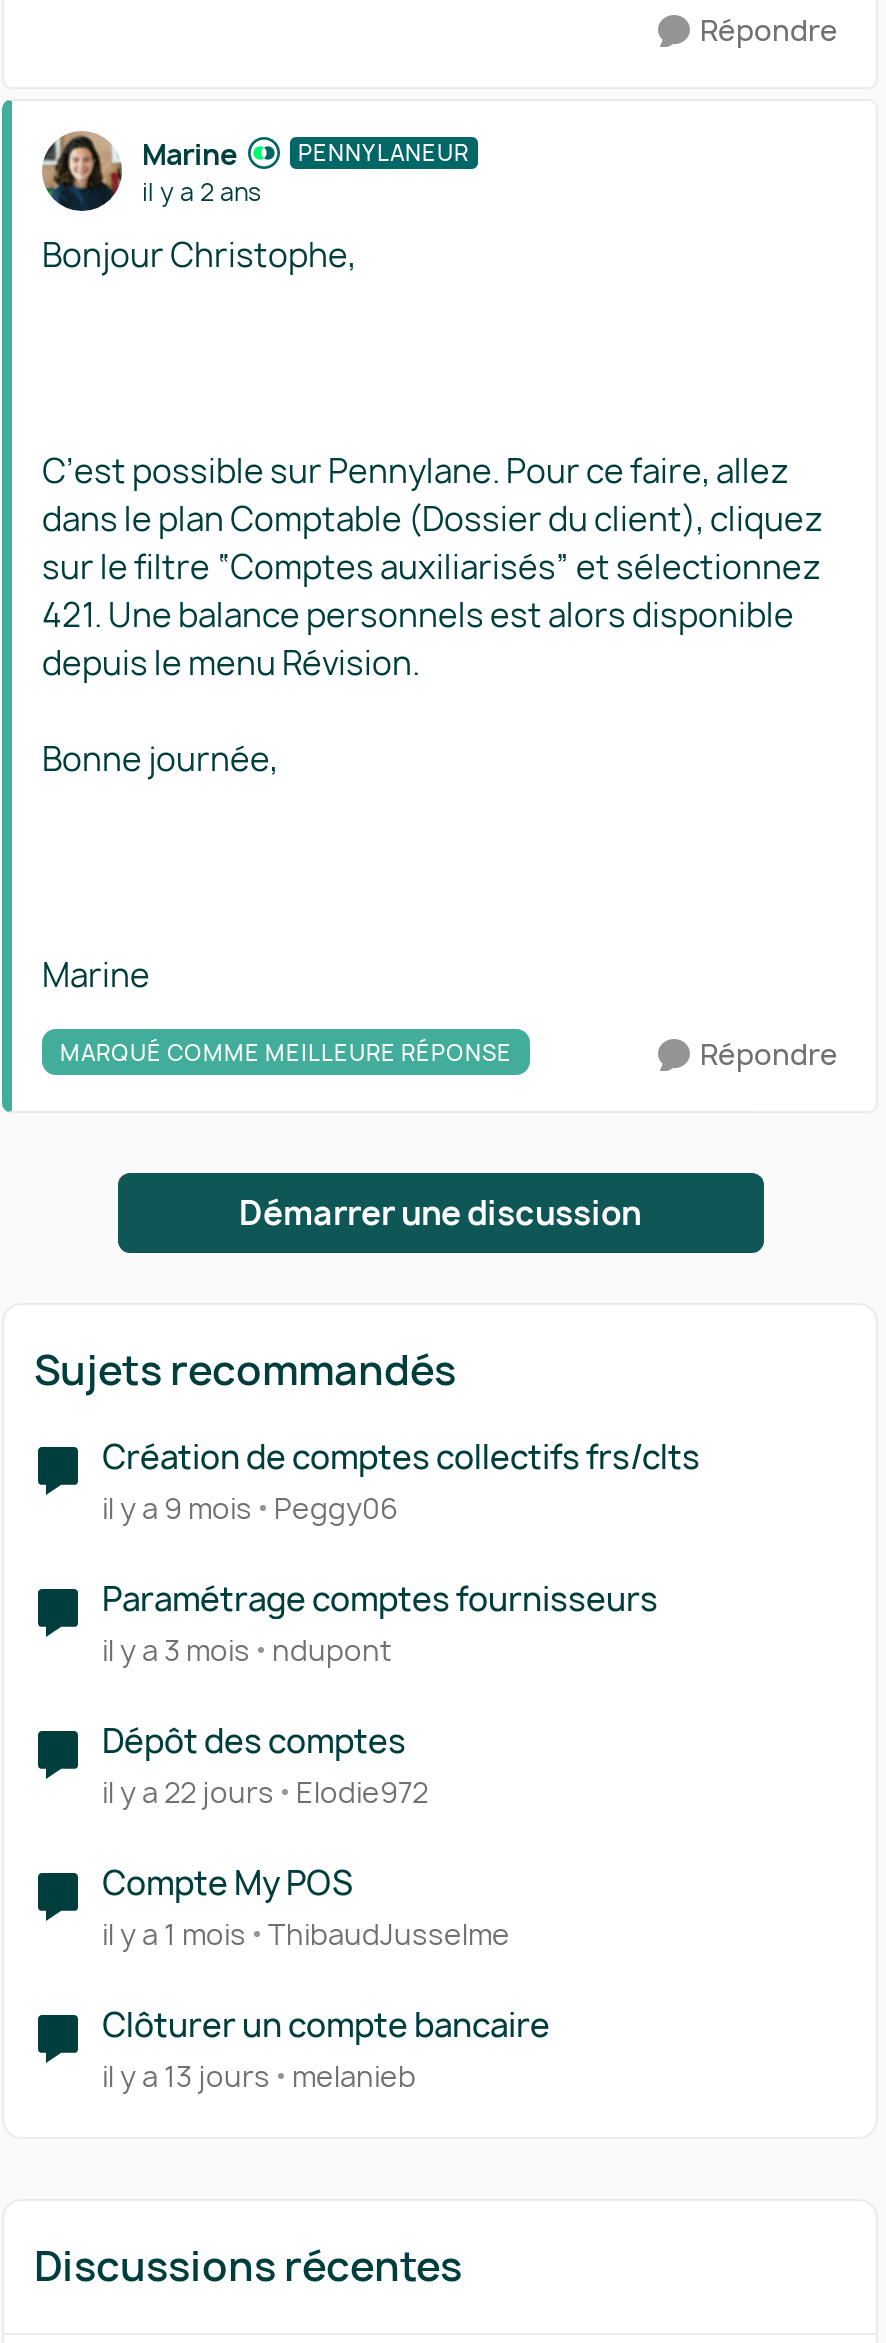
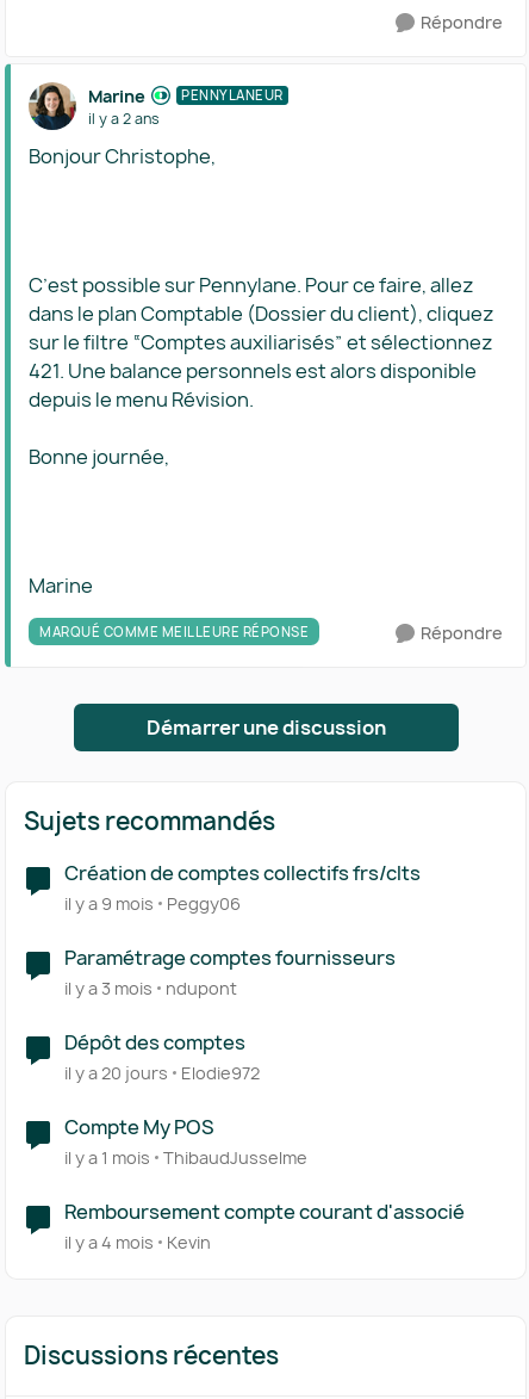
[102,1773,428,1811] il y a 22 jours Elodie972 -> [64,1061,260,1084] il y a 20 jours Elodie972
[102,2003,550,2095] Clôturer un compte bancaire | il y a 13 jours melanieb -> [64,1199,465,1253] Remboursement compte courant d'associé | il y a 4 mois Kevin

